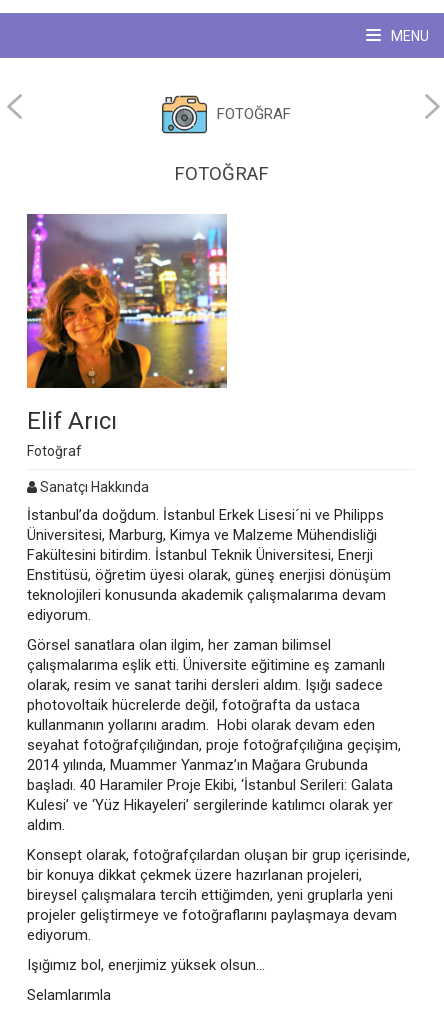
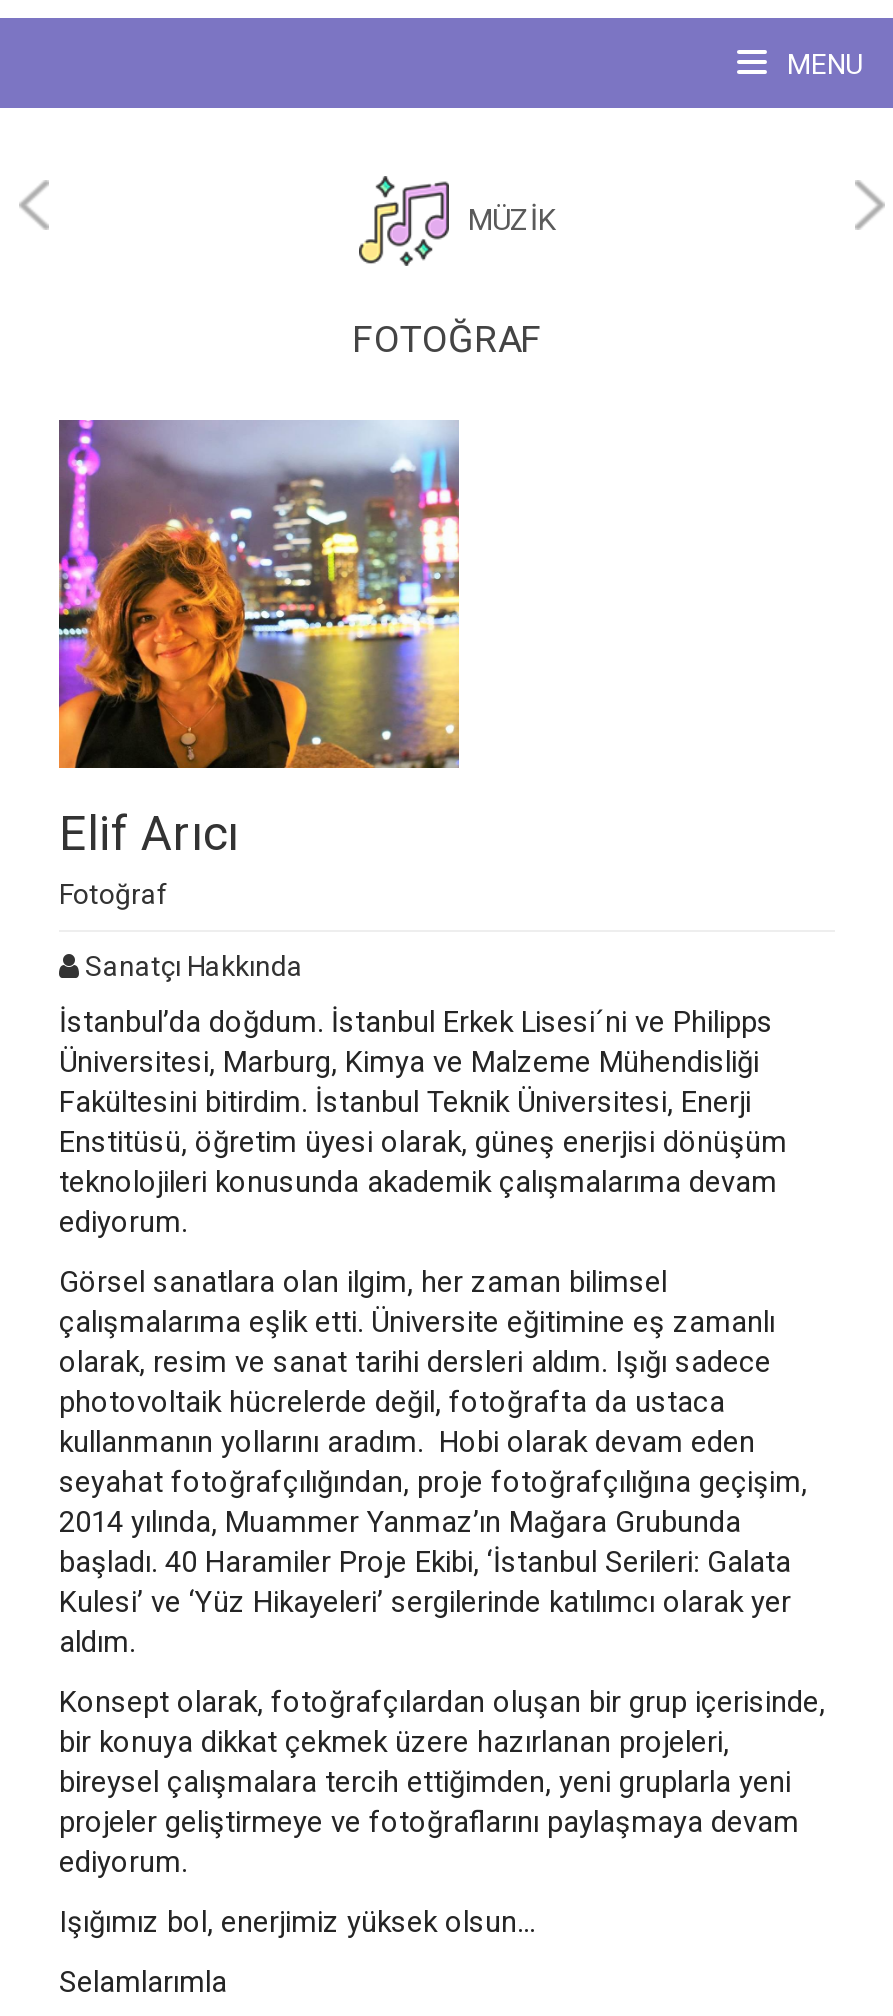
[161,93,290,136] [image] | FOTOĞRAF -> [329,174,556,268] [image] | MÜZİK

